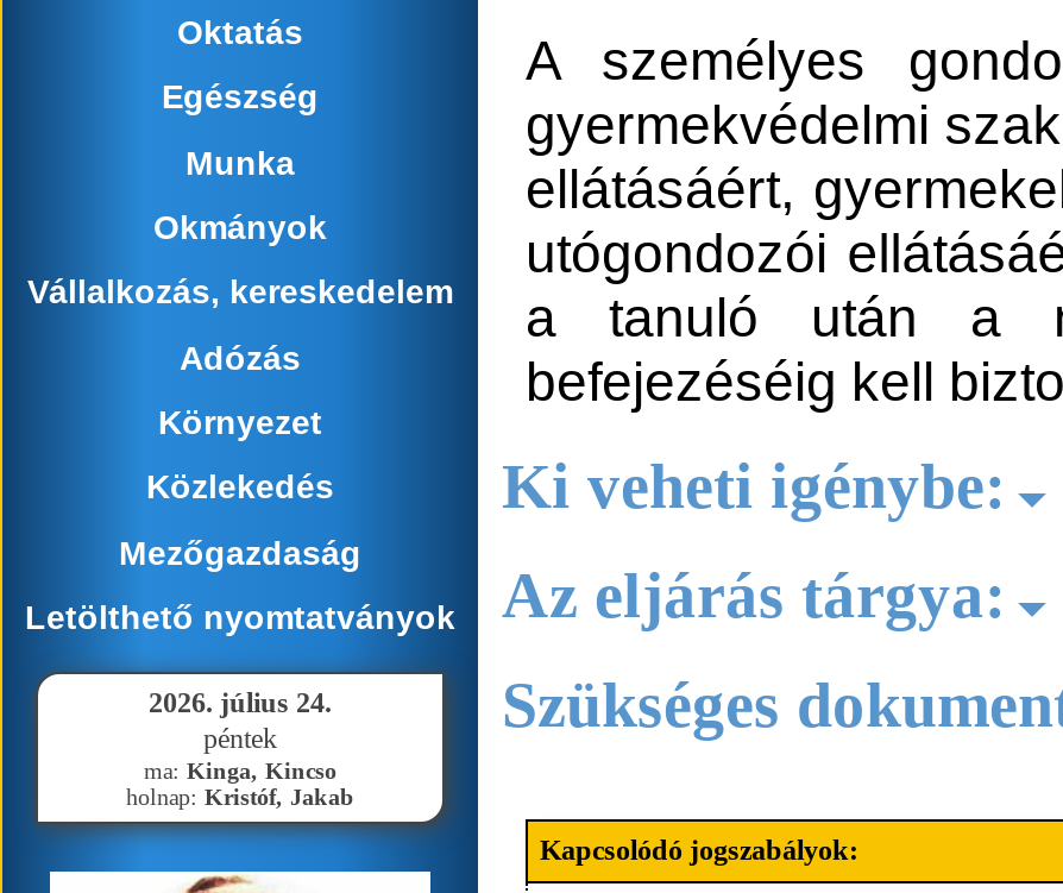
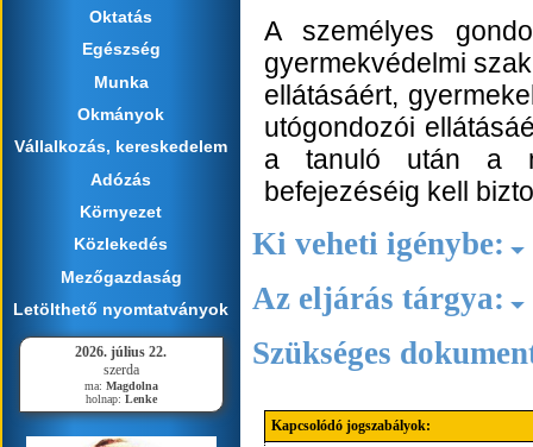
[126,686,354,810] 2026. július 24. | péntek | ma: Kinga, Kincso | holnap: Kristóf, Jakab -> [76,344,167,405] 2026. július 22. | szerda | ma: Magdolna | holnap: Lenke

